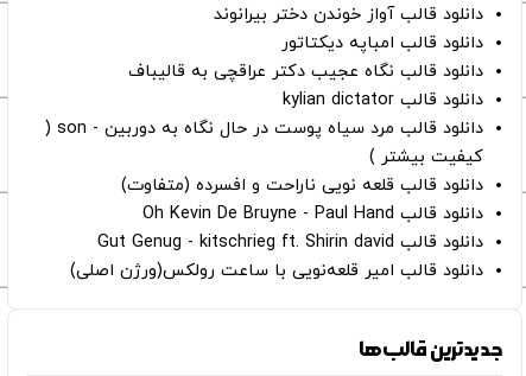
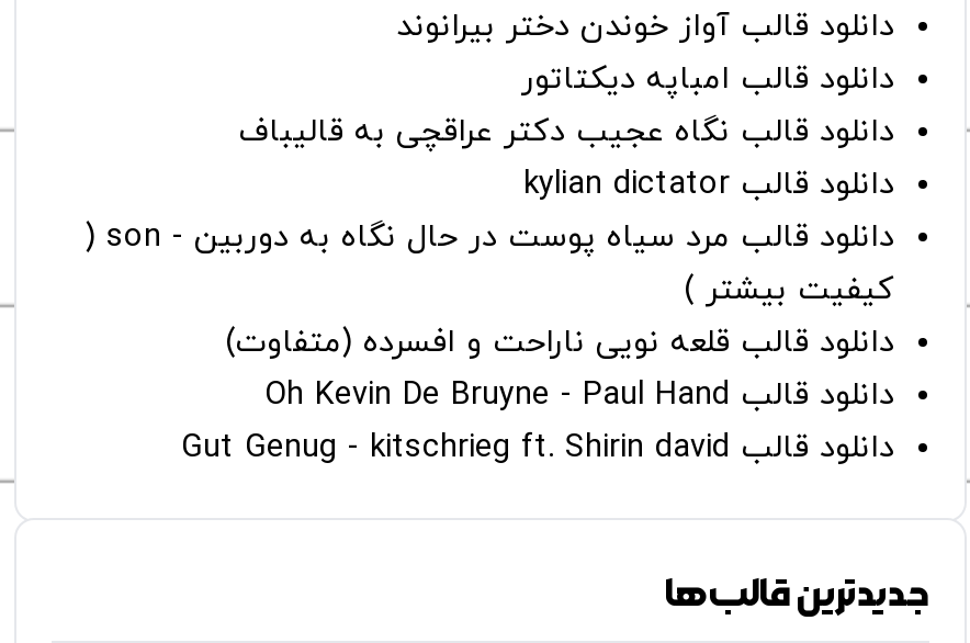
[70,261,483,281] دانلود قالب امیر قلعه‌نویی با ساعت رولکس(ورژن اصلی) -> none

